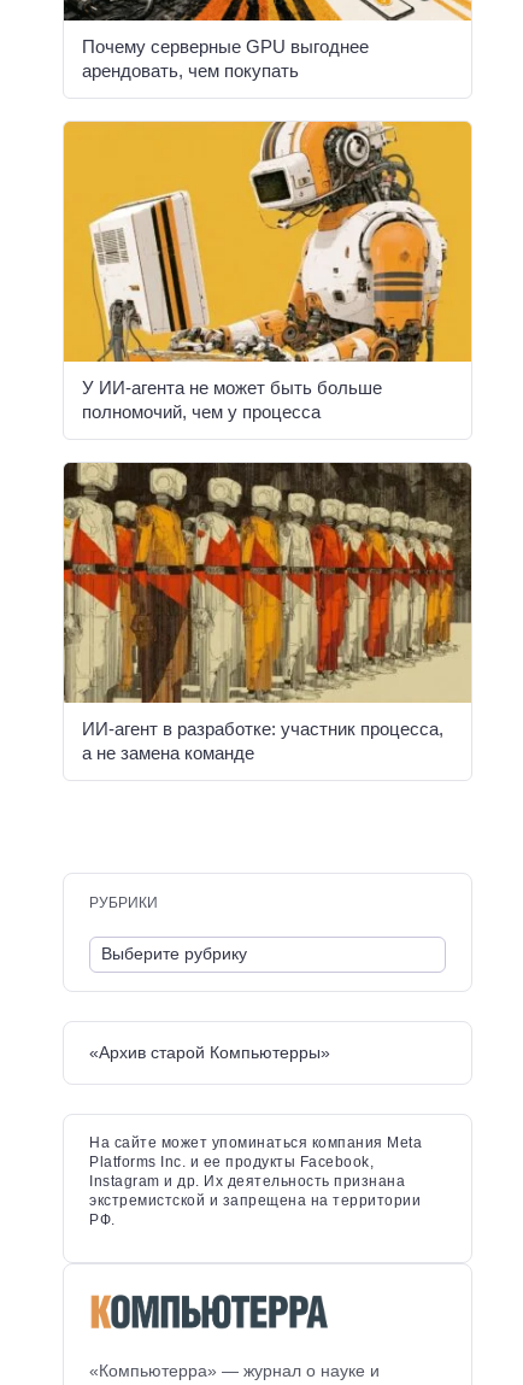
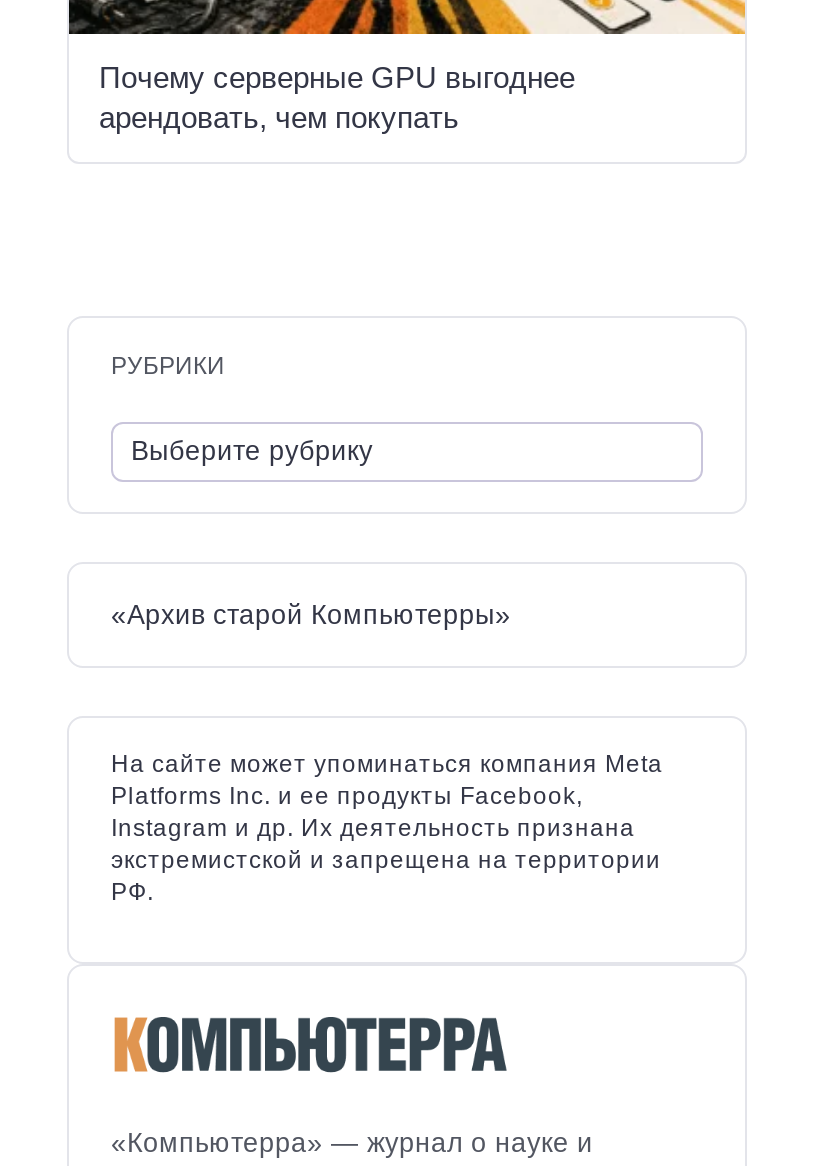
[63,121,470,422] [image] | У ИИ-агента не может быть больше | полномочий, чем у процесса -> none
[63,462,472,763] [image] | ИИ-агент в разработке: участник процесса, | а не замена команде -> none

